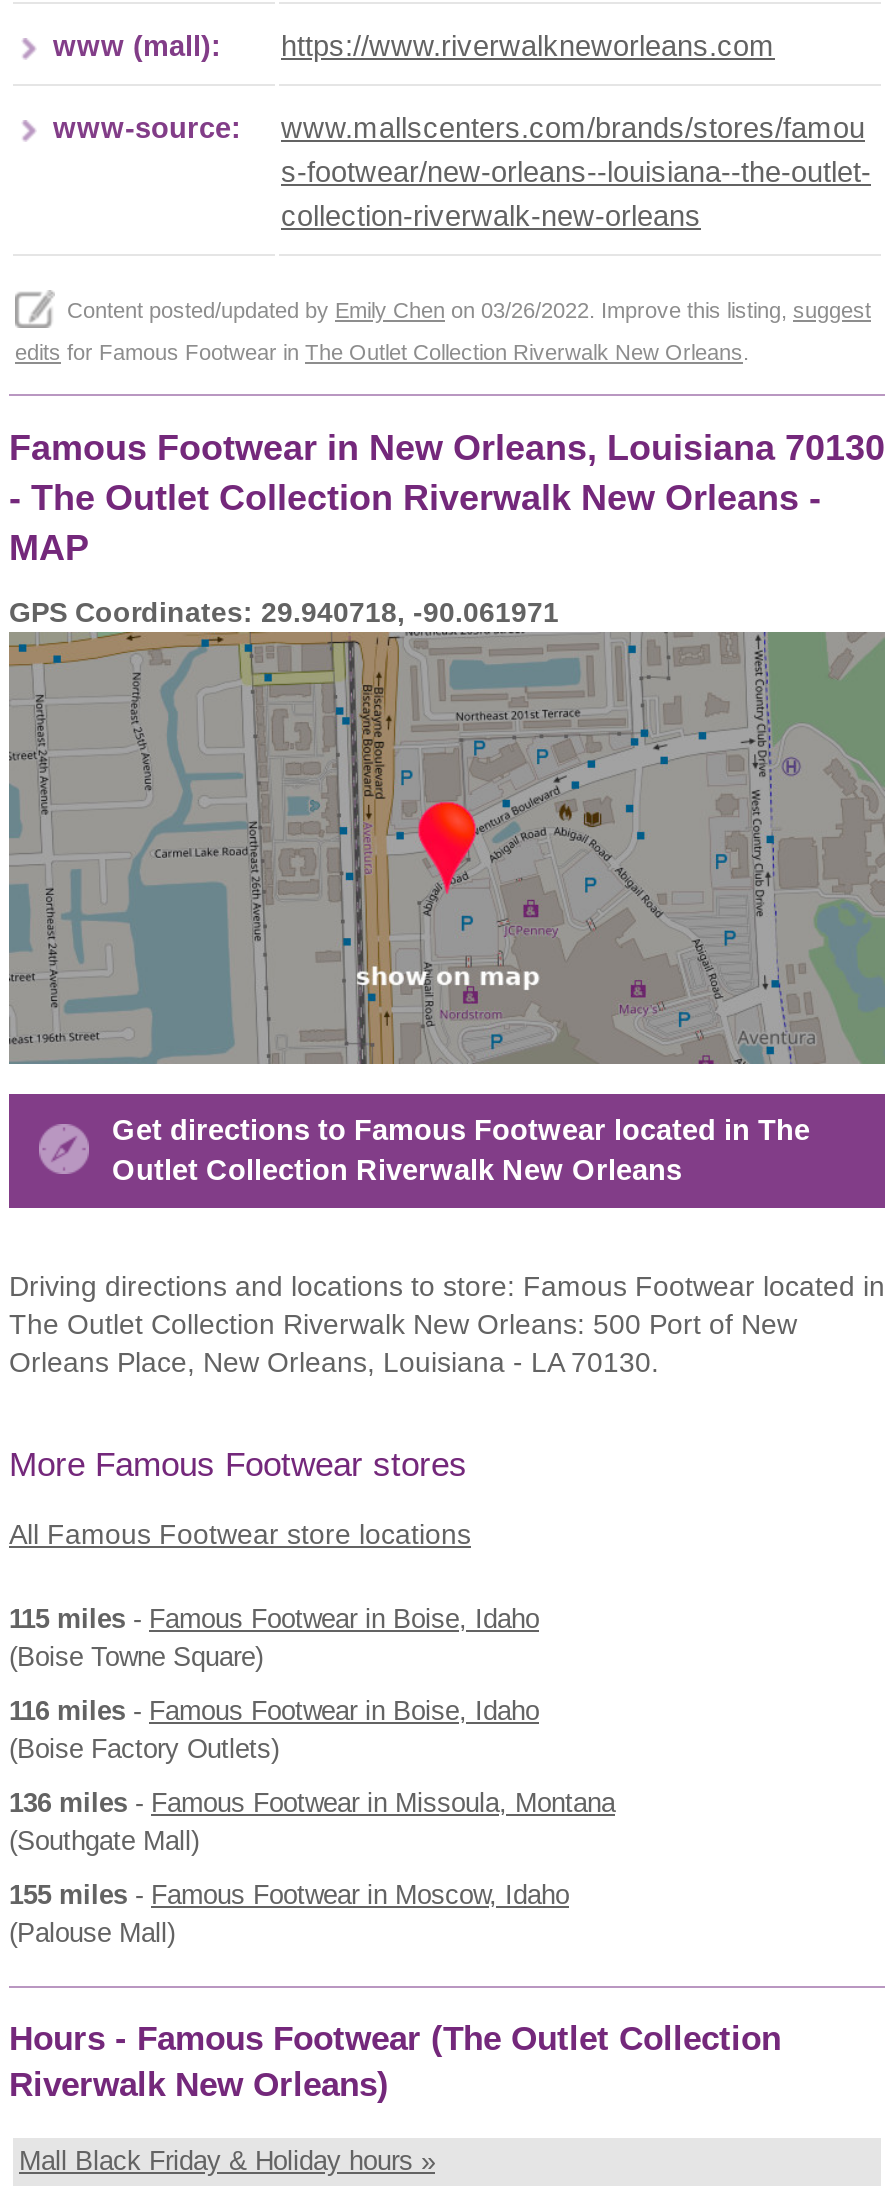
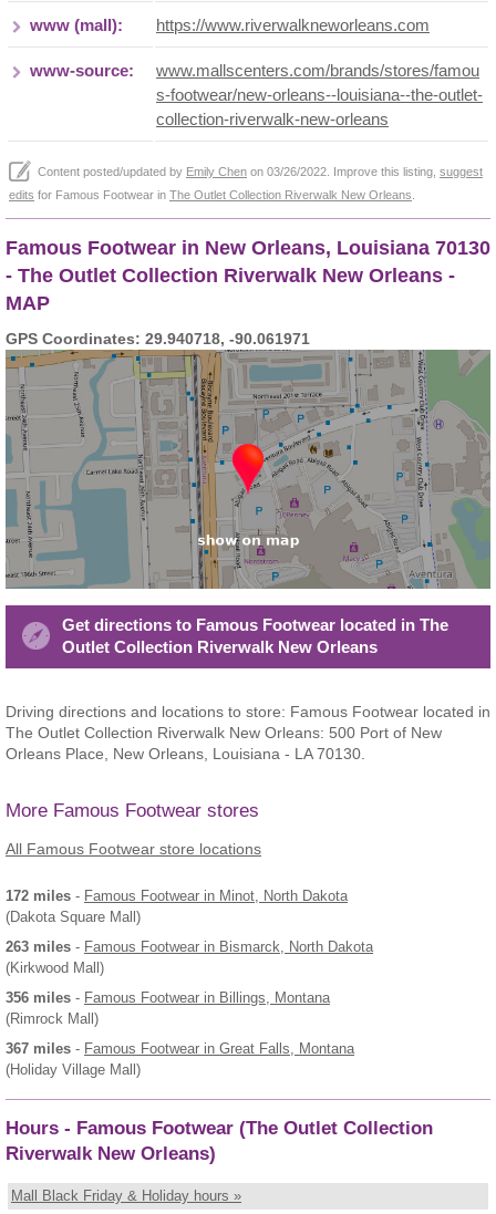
[9,1603,539,1671] 115 miles - Famous Footwear in Boise, Idaho | (Boise Towne Square) -> [6,887,348,925] 172 miles - Famous Footwear in Minot, North Dakota | (Dakota Square Mall)
[9,1695,539,1763] 116 miles - Famous Footwear in Boise, Idaho | (Boise Factory Outlets) -> [6,938,373,976] 263 miles - Famous Footwear in Bismarck, North Dakota | (Kirkwood Mall)
[9,1787,615,1855] 136 miles - Famous Footwear in Missoula, Montana | (Southgate Mall) -> [6,989,330,1027] 356 miles - Famous Footwear in Billings, Montana | (Rimrock Mall)
[9,1879,569,1947] 155 miles - Famous Footwear in Moscow, Idaho | (Palouse Mall) -> [6,1040,354,1077] 367 miles - Famous Footwear in Great Falls, Montana | (Holiday Village Mall)

